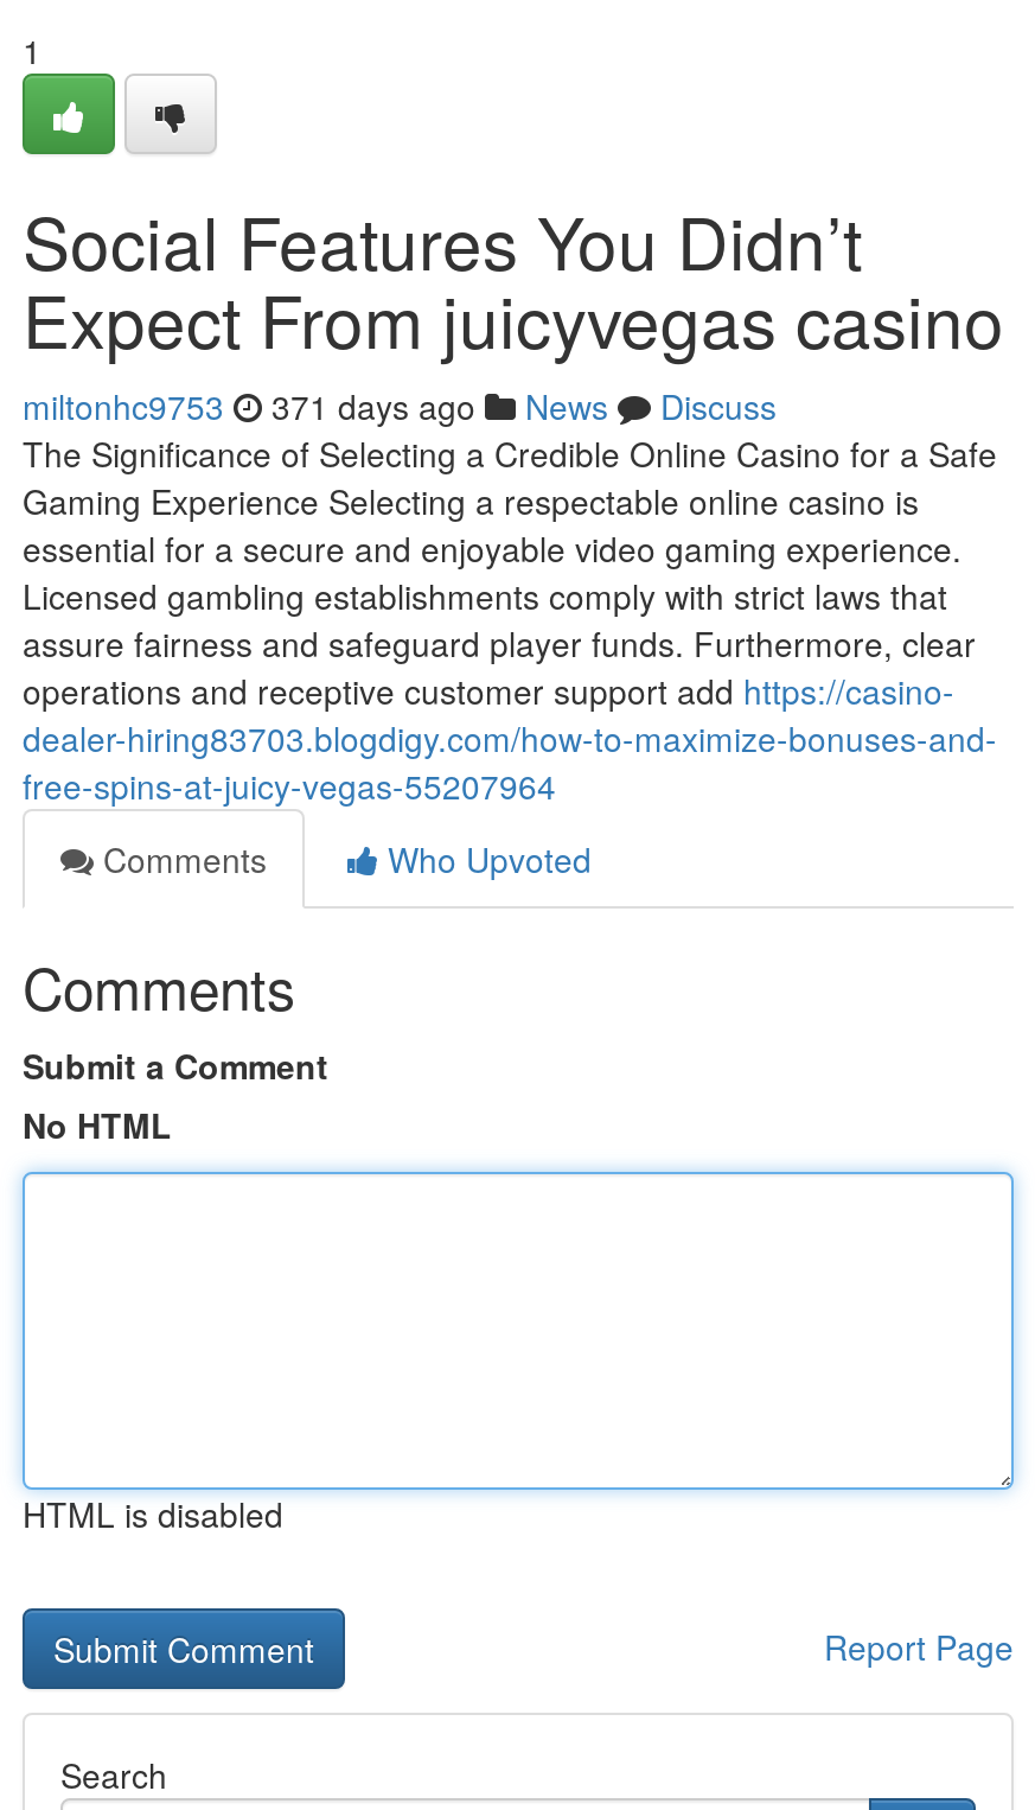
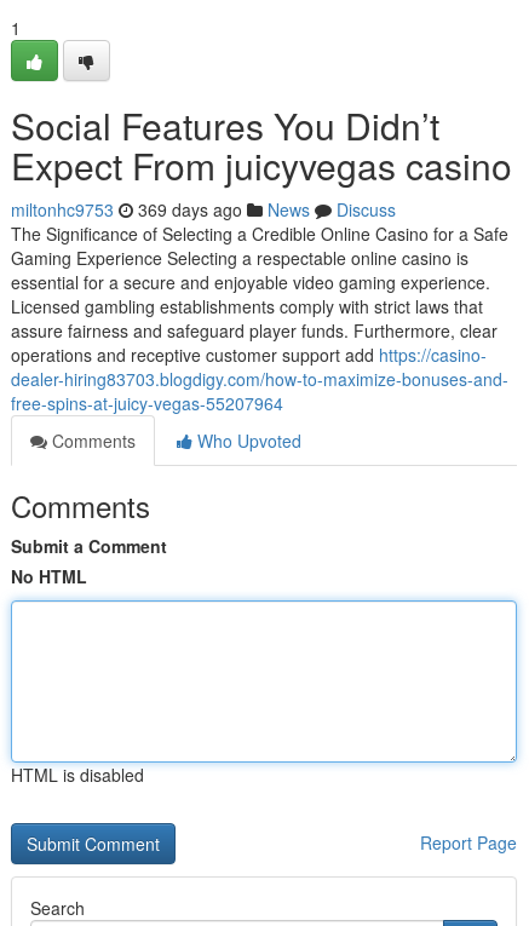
[23,382,777,429] miltonhc9753 371 days ago News Discuss -> [11,197,396,222] miltonhc9753 369 days ago News Discuss

